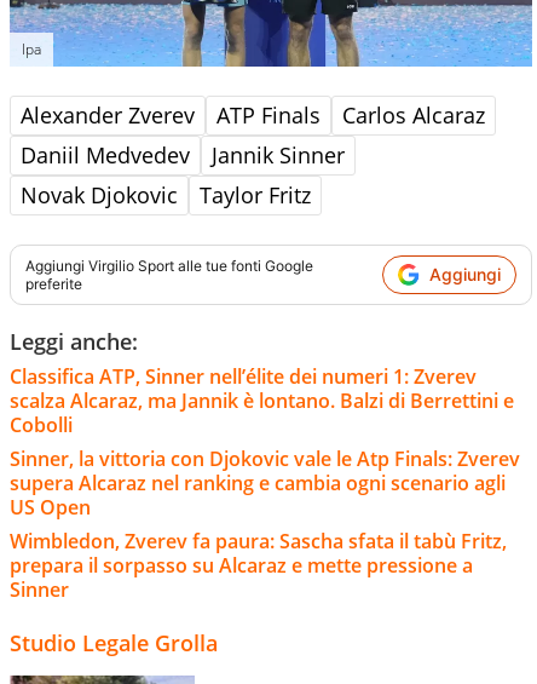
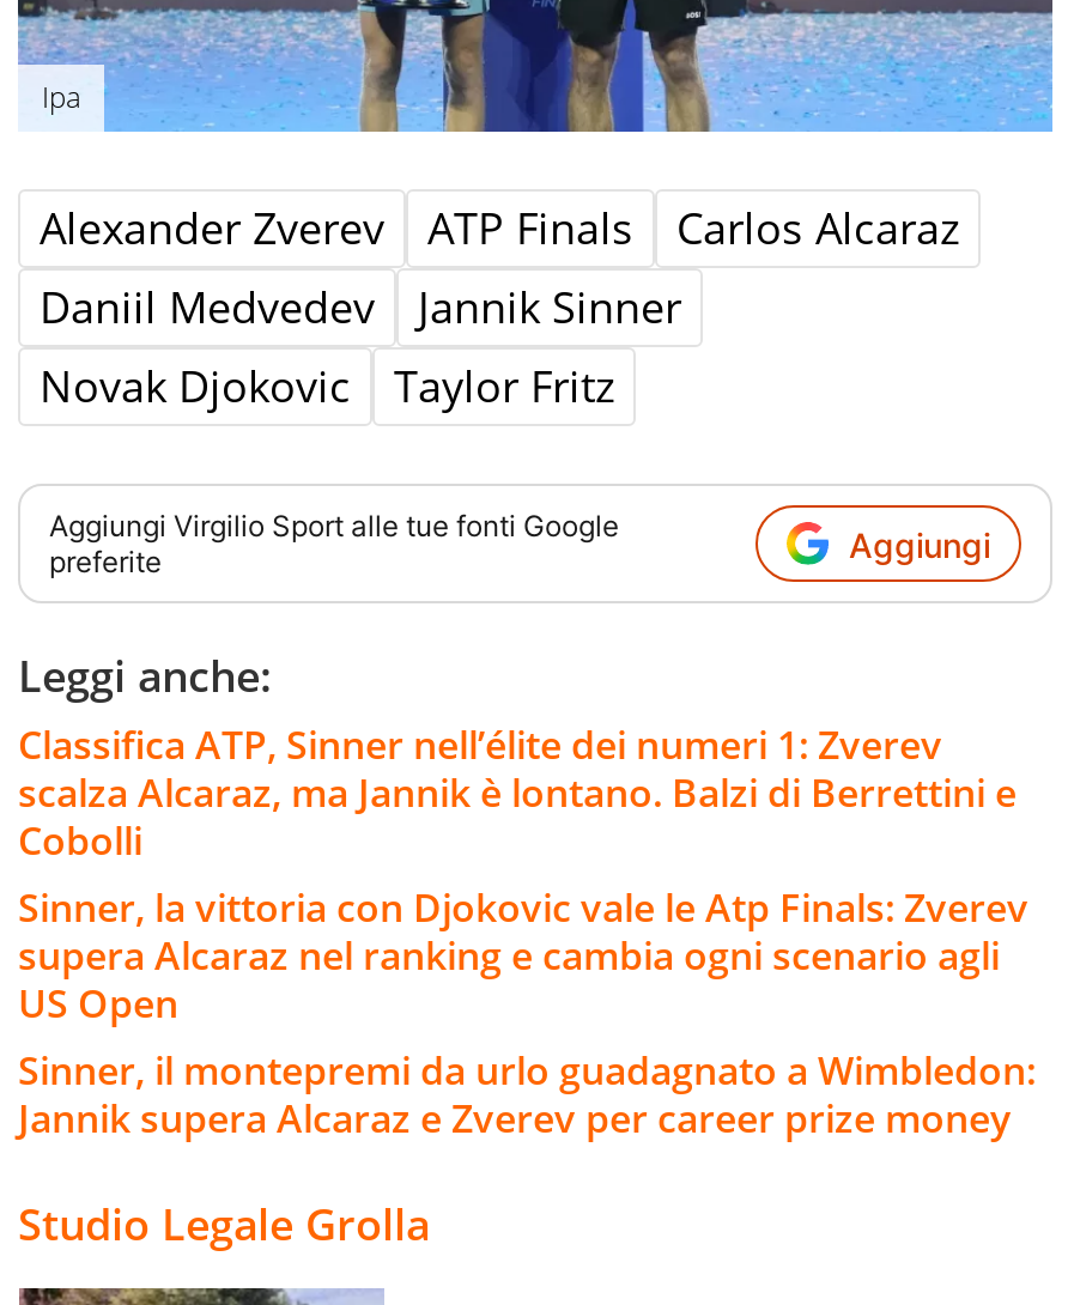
[10,528,507,603] Wimbledon, Zverev fa paura: Sascha sfata il tabù Fritz, | prepara il sorpasso su Alcaraz e mette pressione a | Sinner -> [18,1044,1036,1145] Sinner, il montepremi da urlo guadagnato a Wimbledon: | Jannik supera Alcaraz e Zverev per career prize money

